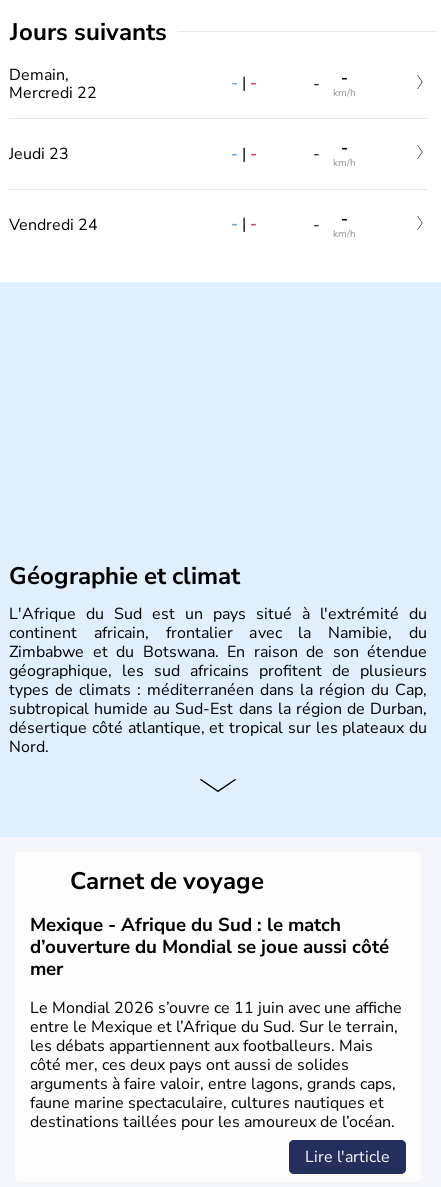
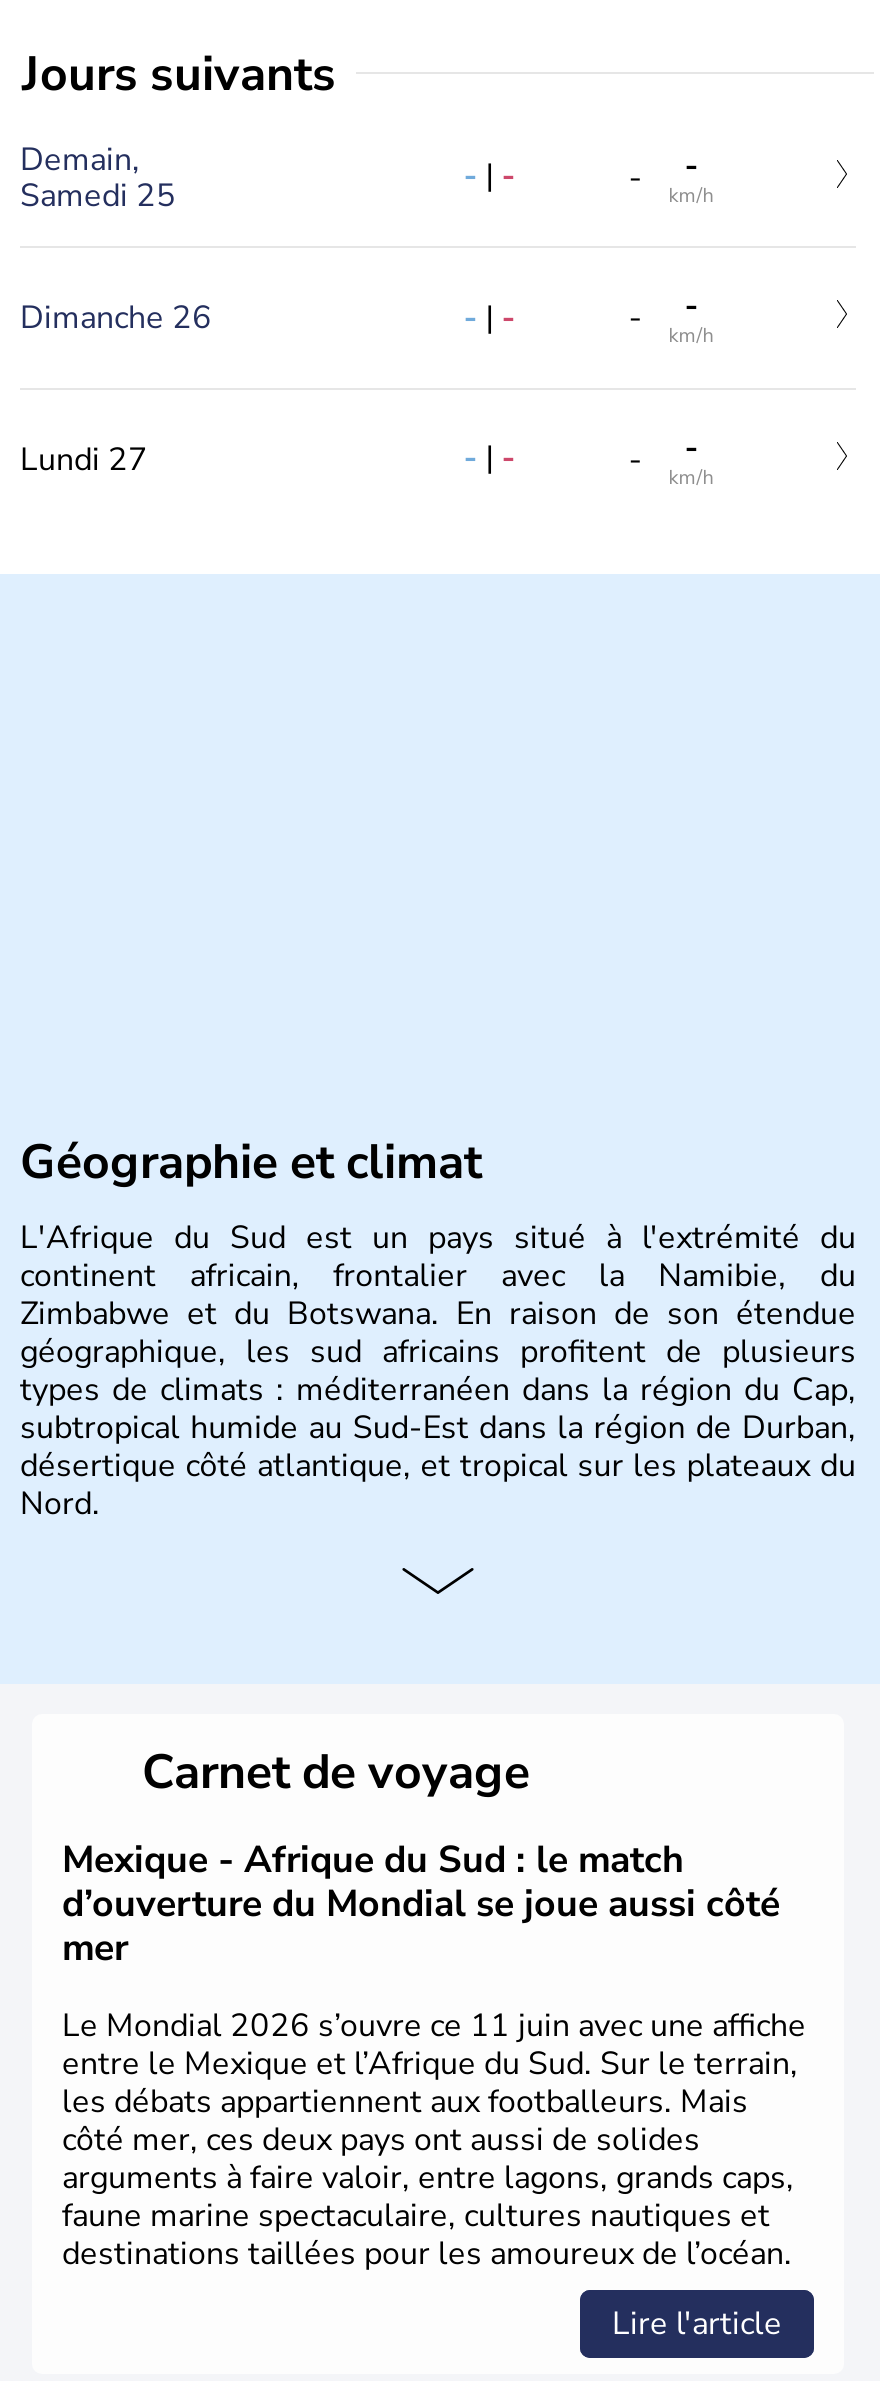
[9,82,97,104] Mercredi 22 -> [20,173,176,217] Samedi 25
[9,143,69,165] Jeudi 23 -> [20,296,212,340] Dimanche 26
[9,214,98,236] Vendredi 24 -> [20,438,148,482] Lundi 27

